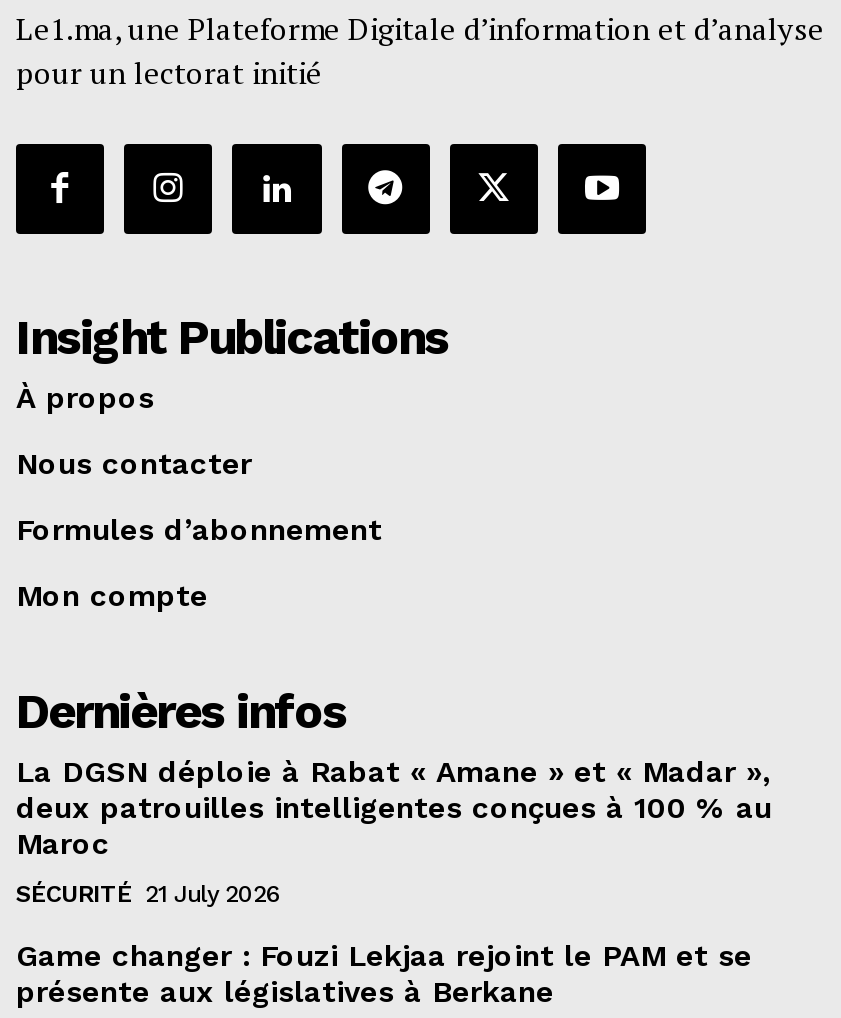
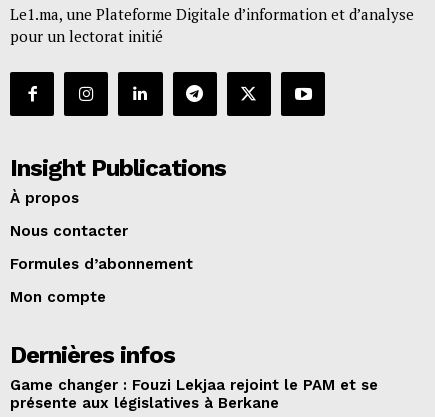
[16,753,772,907] La DGSN déploie à Rabat « Amane » et « Madar », | deux patrouilles intelligentes conçues à 100 % au | Maroc | SÉCURITÉ 21 July 2026 -> none

